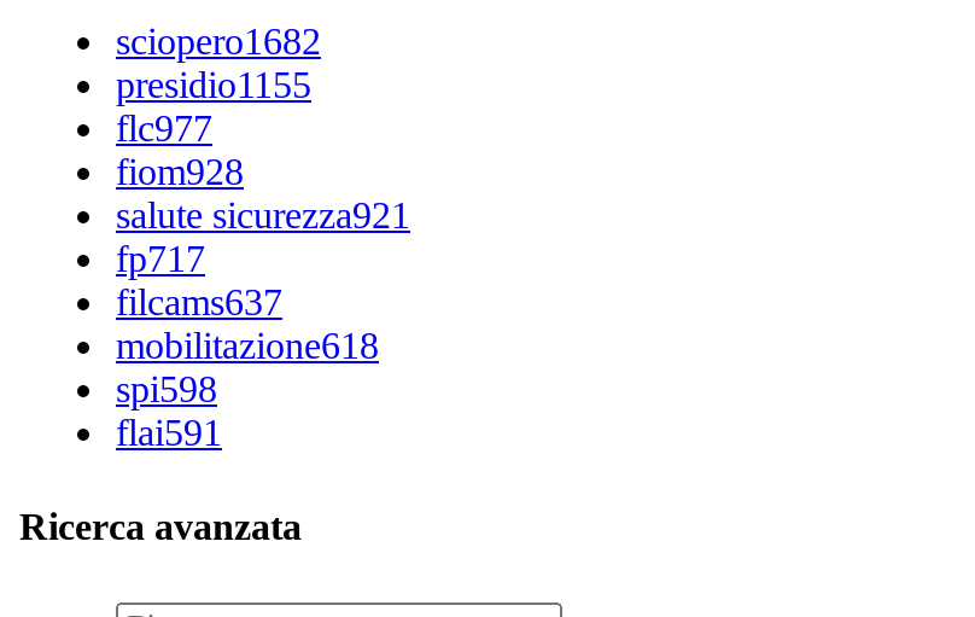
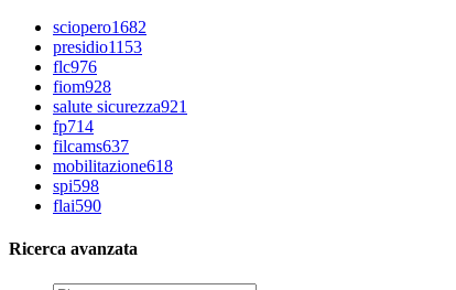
[116,64,311,105] presidio1155 -> [53,38,142,56] presidio1153
[116,108,212,149] flc977 -> [53,57,97,76] flc976
[116,238,205,279] fp717 -> [53,117,94,136] fp714
[116,412,222,453] flai591 -> [53,196,101,215] flai590

